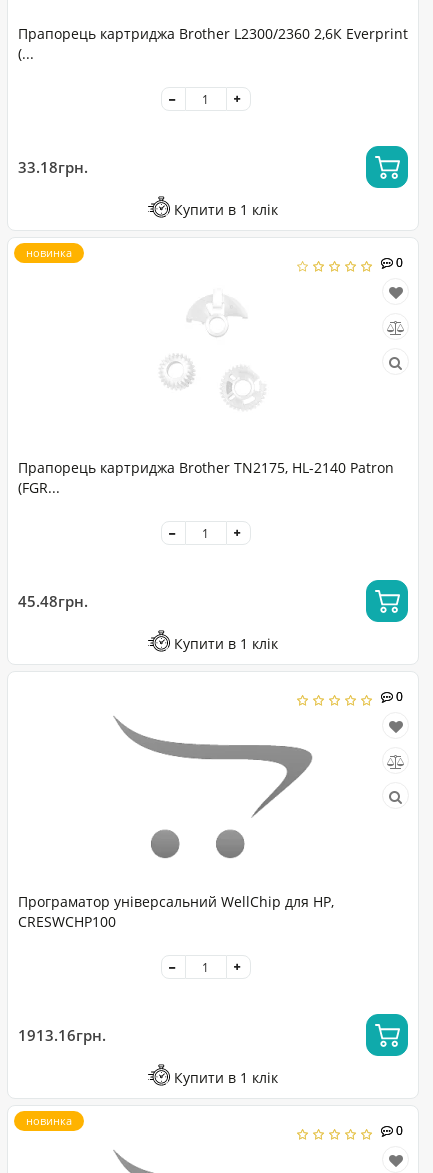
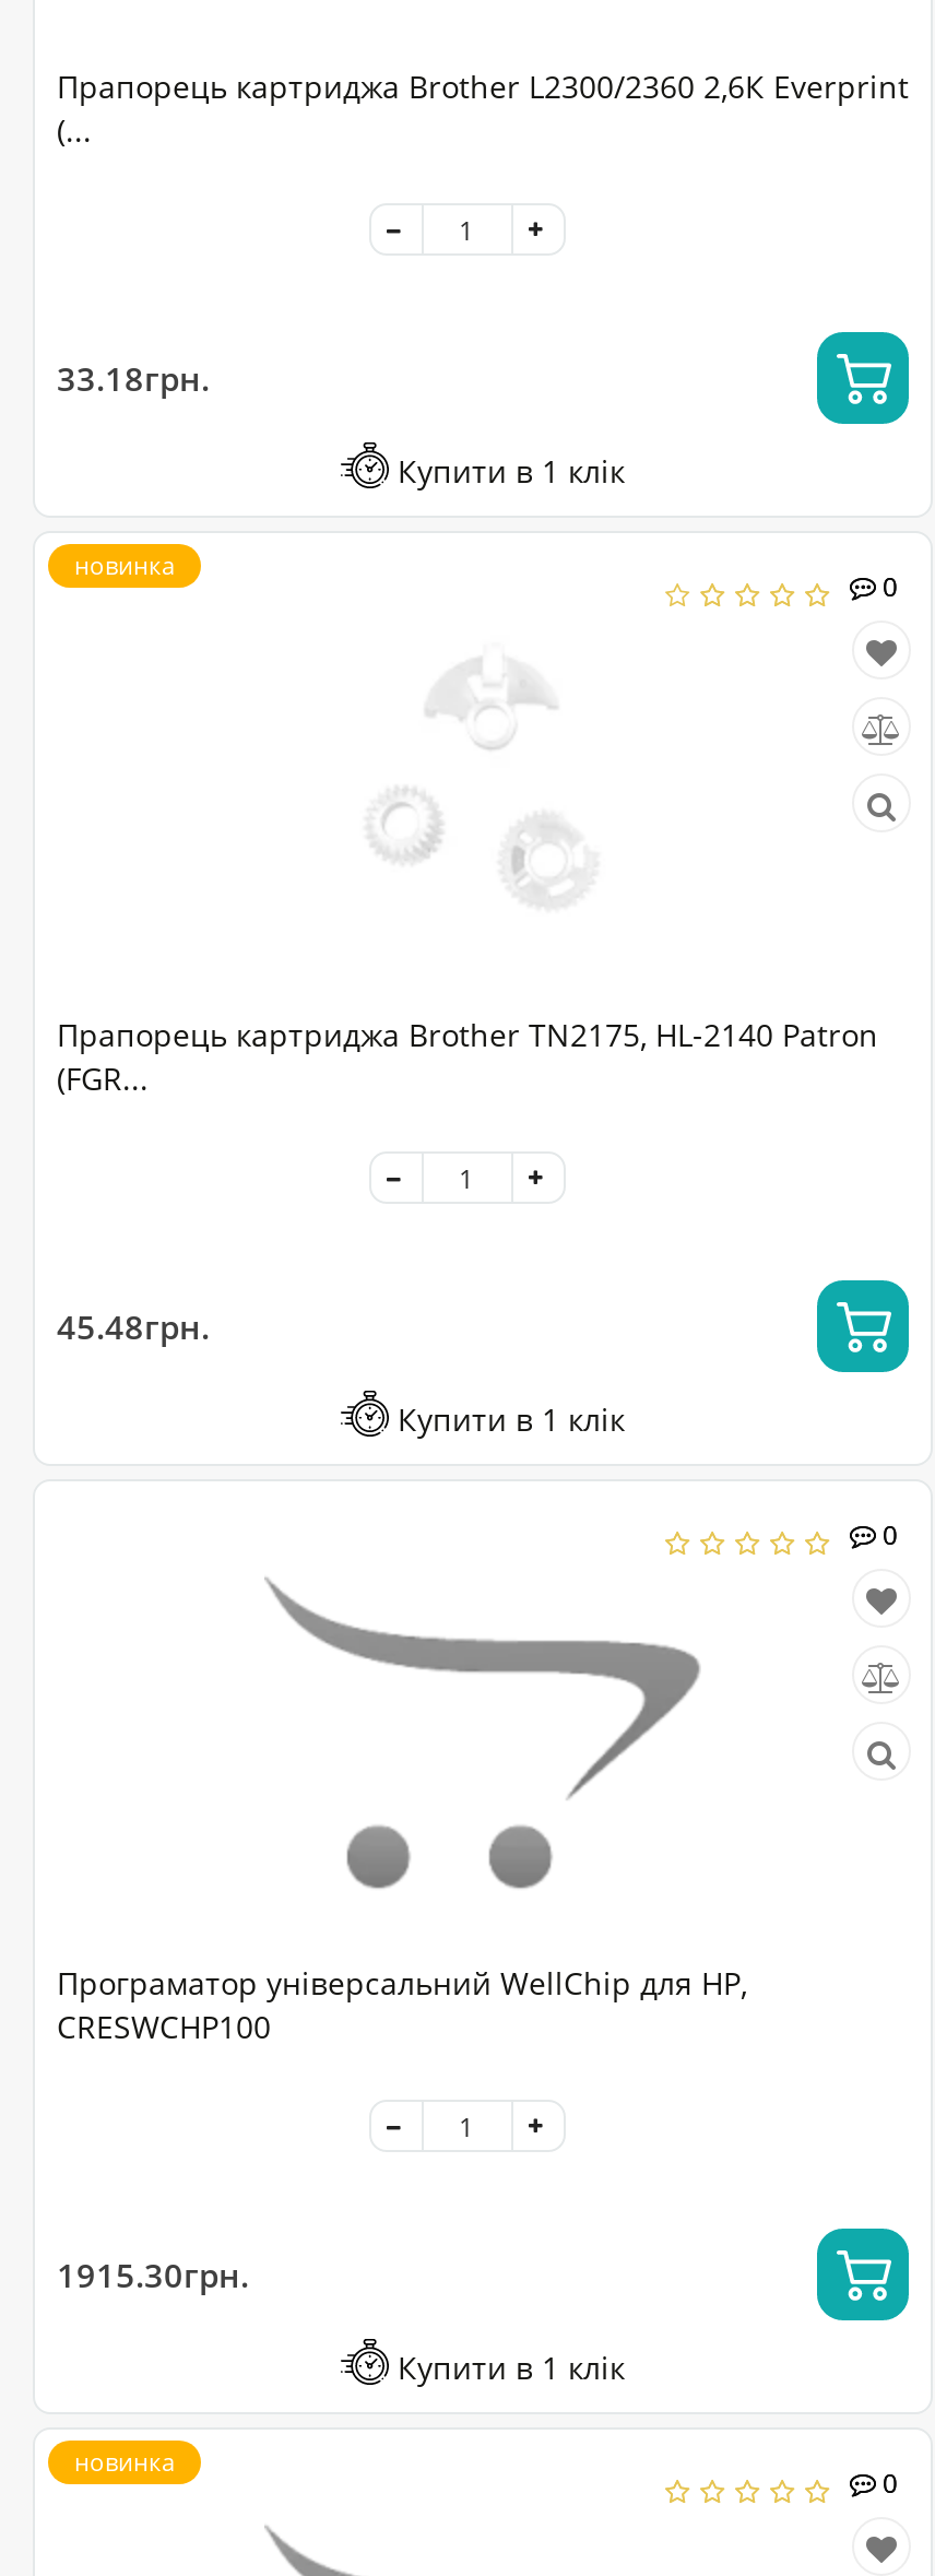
[18,1025,106,1045] 1913.16грн. -> [57,2252,249,2295] 1915.30грн.

